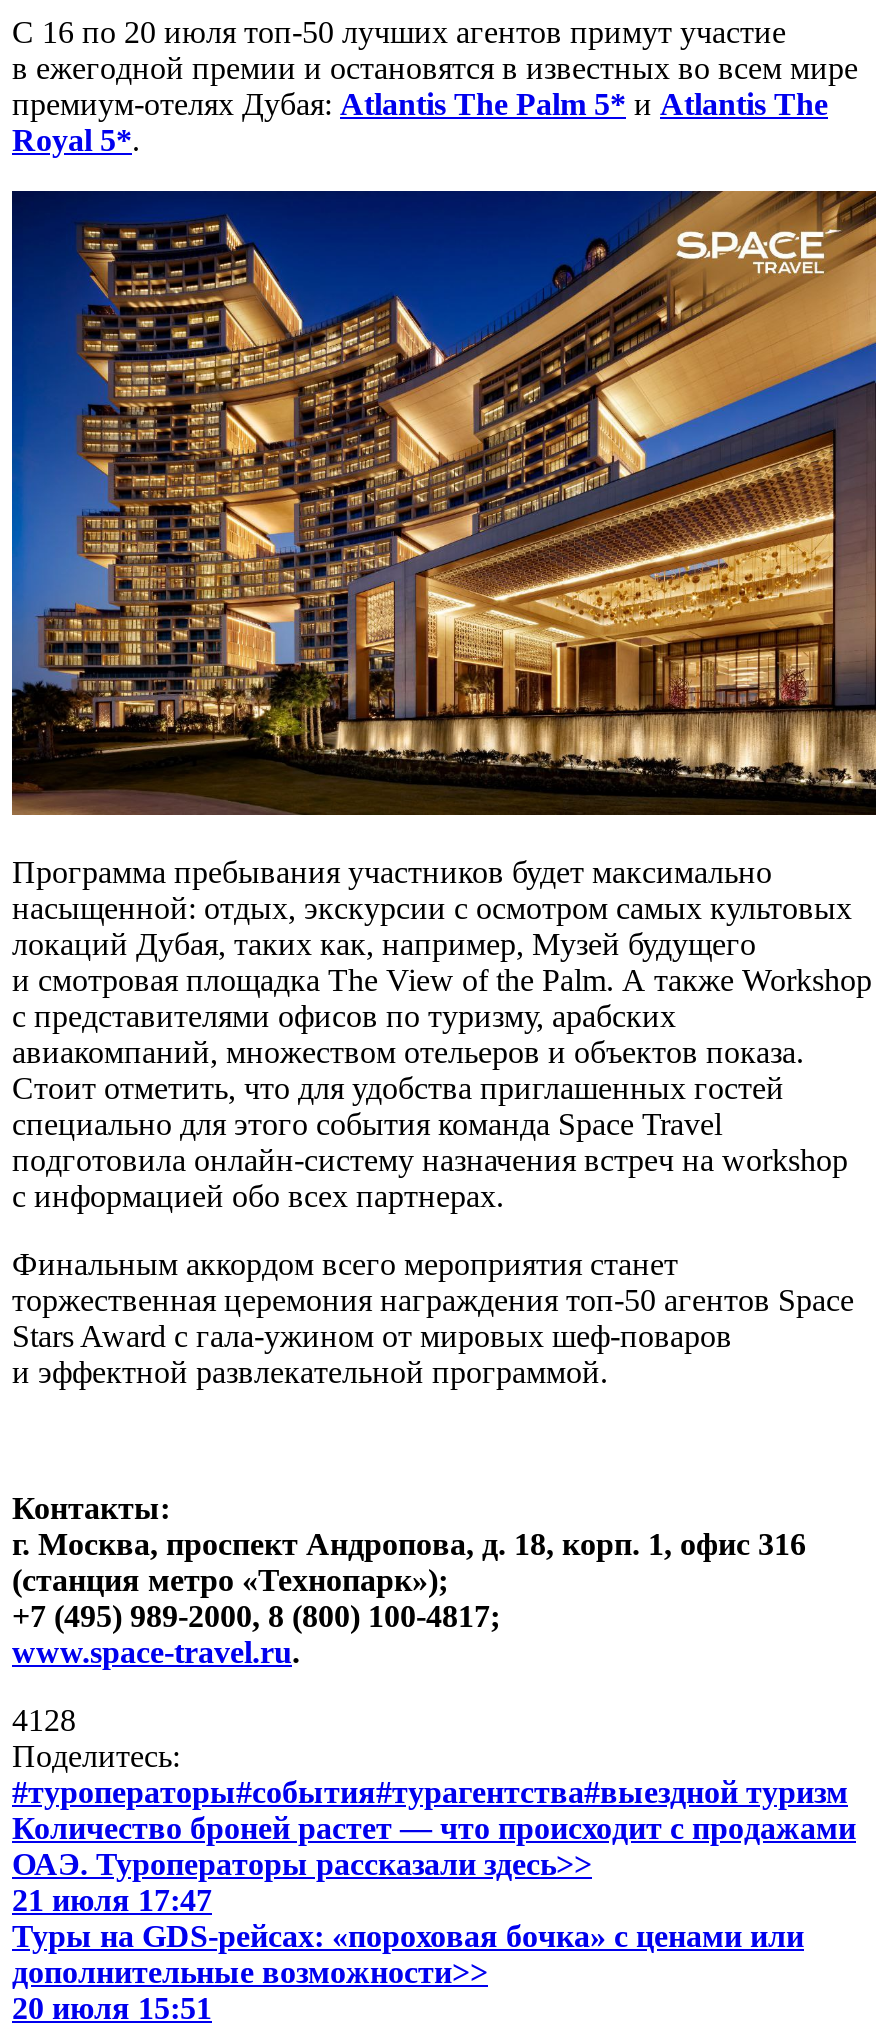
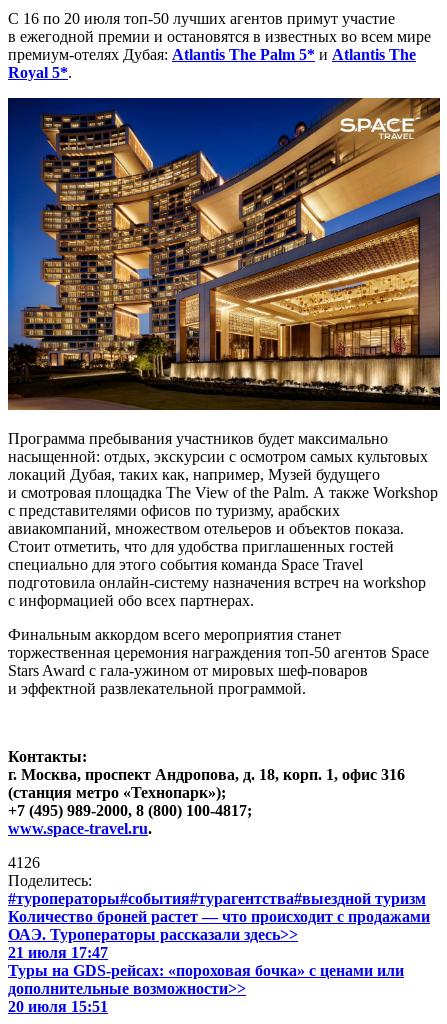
[12,1703,76,1737] 4128 -> [8,854,40,871] 4126

